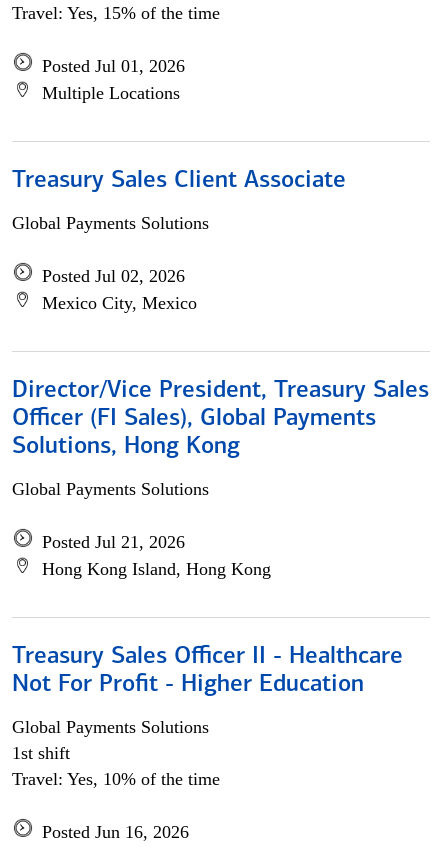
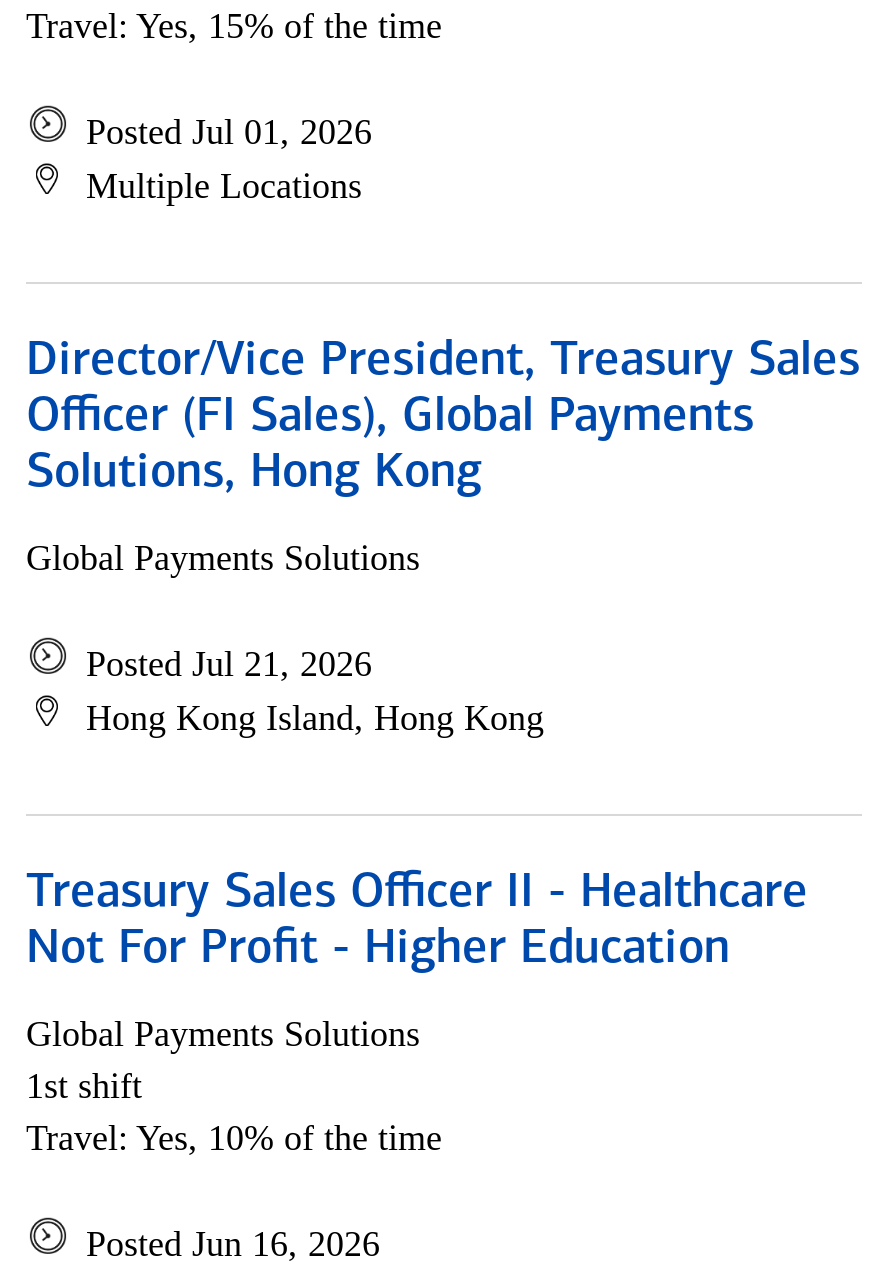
[12,169,346,313] Treasury Sales Client Associate | Global Payments Solutions | Posted Jul 02, 2026 | Mexico City, Mexico -> none

